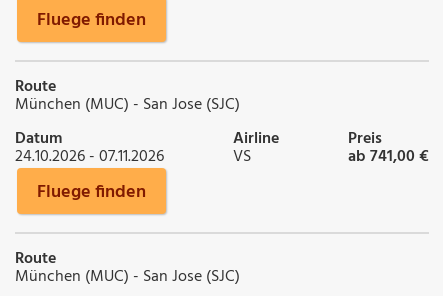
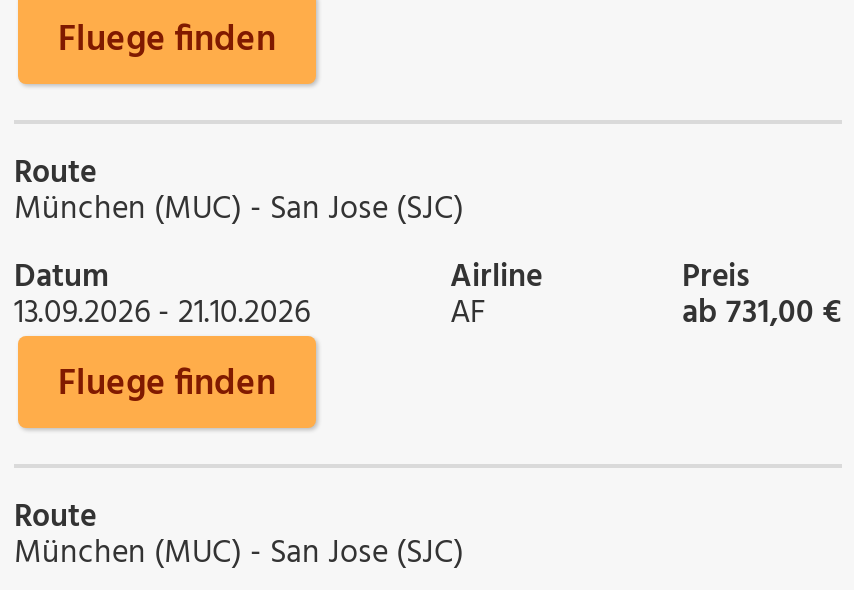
[15,144,164,170] 24.10.2026 - 07.11.2026 -> [14,288,310,340] 13.09.2026 - 21.10.2026
[233,144,251,170] VS -> [450,288,486,340] AF
[348,144,429,170] ab 741,00 € -> [682,288,842,340] ab 731,00 €

